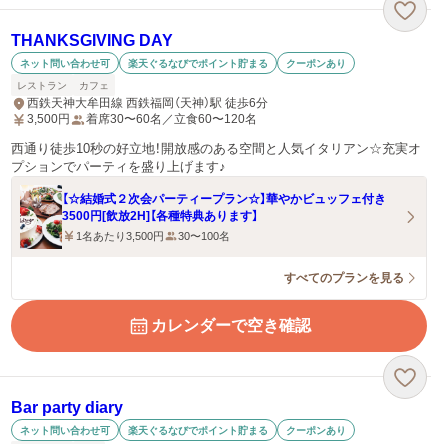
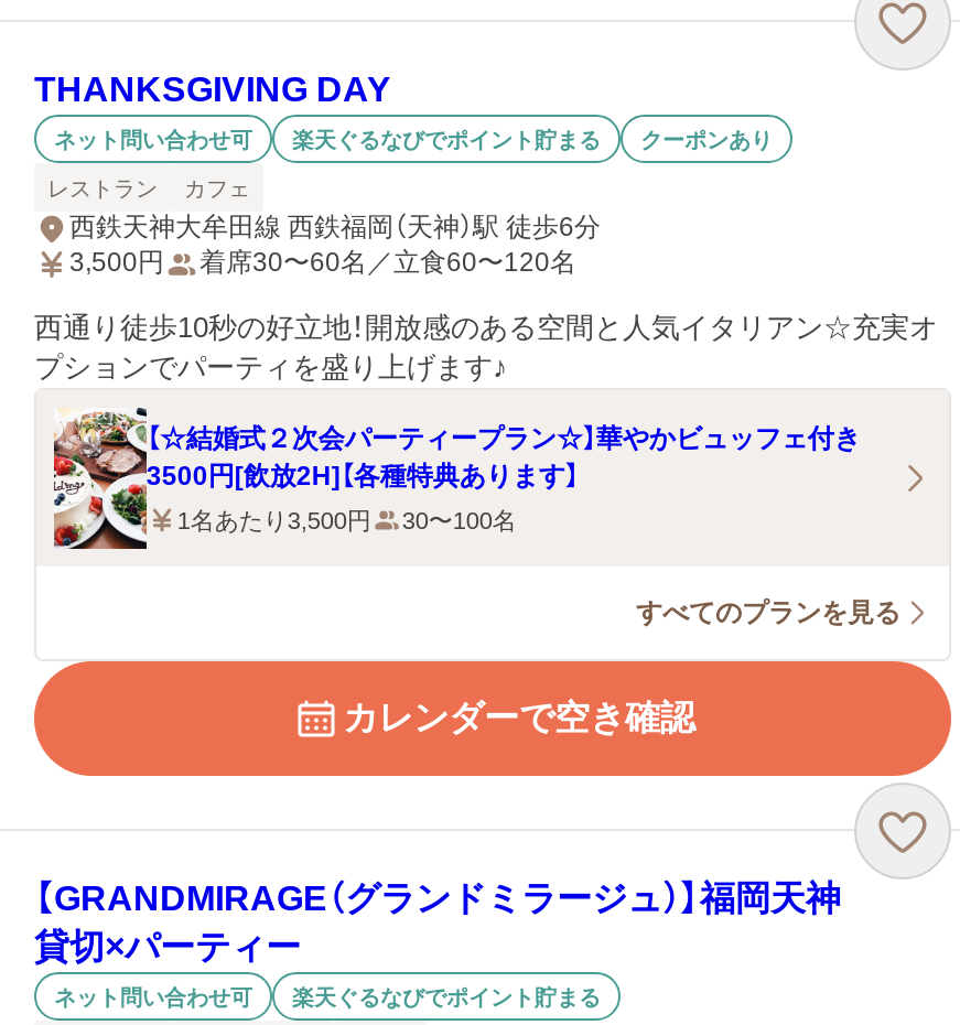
[11,399,123,416] Bar party diary -> [34,880,841,965] 【GRANDMIRAGE（グランドミラージュ）】福岡天神 | 貸切×パーティー
[286,424,346,435] クーポンあり -> none

